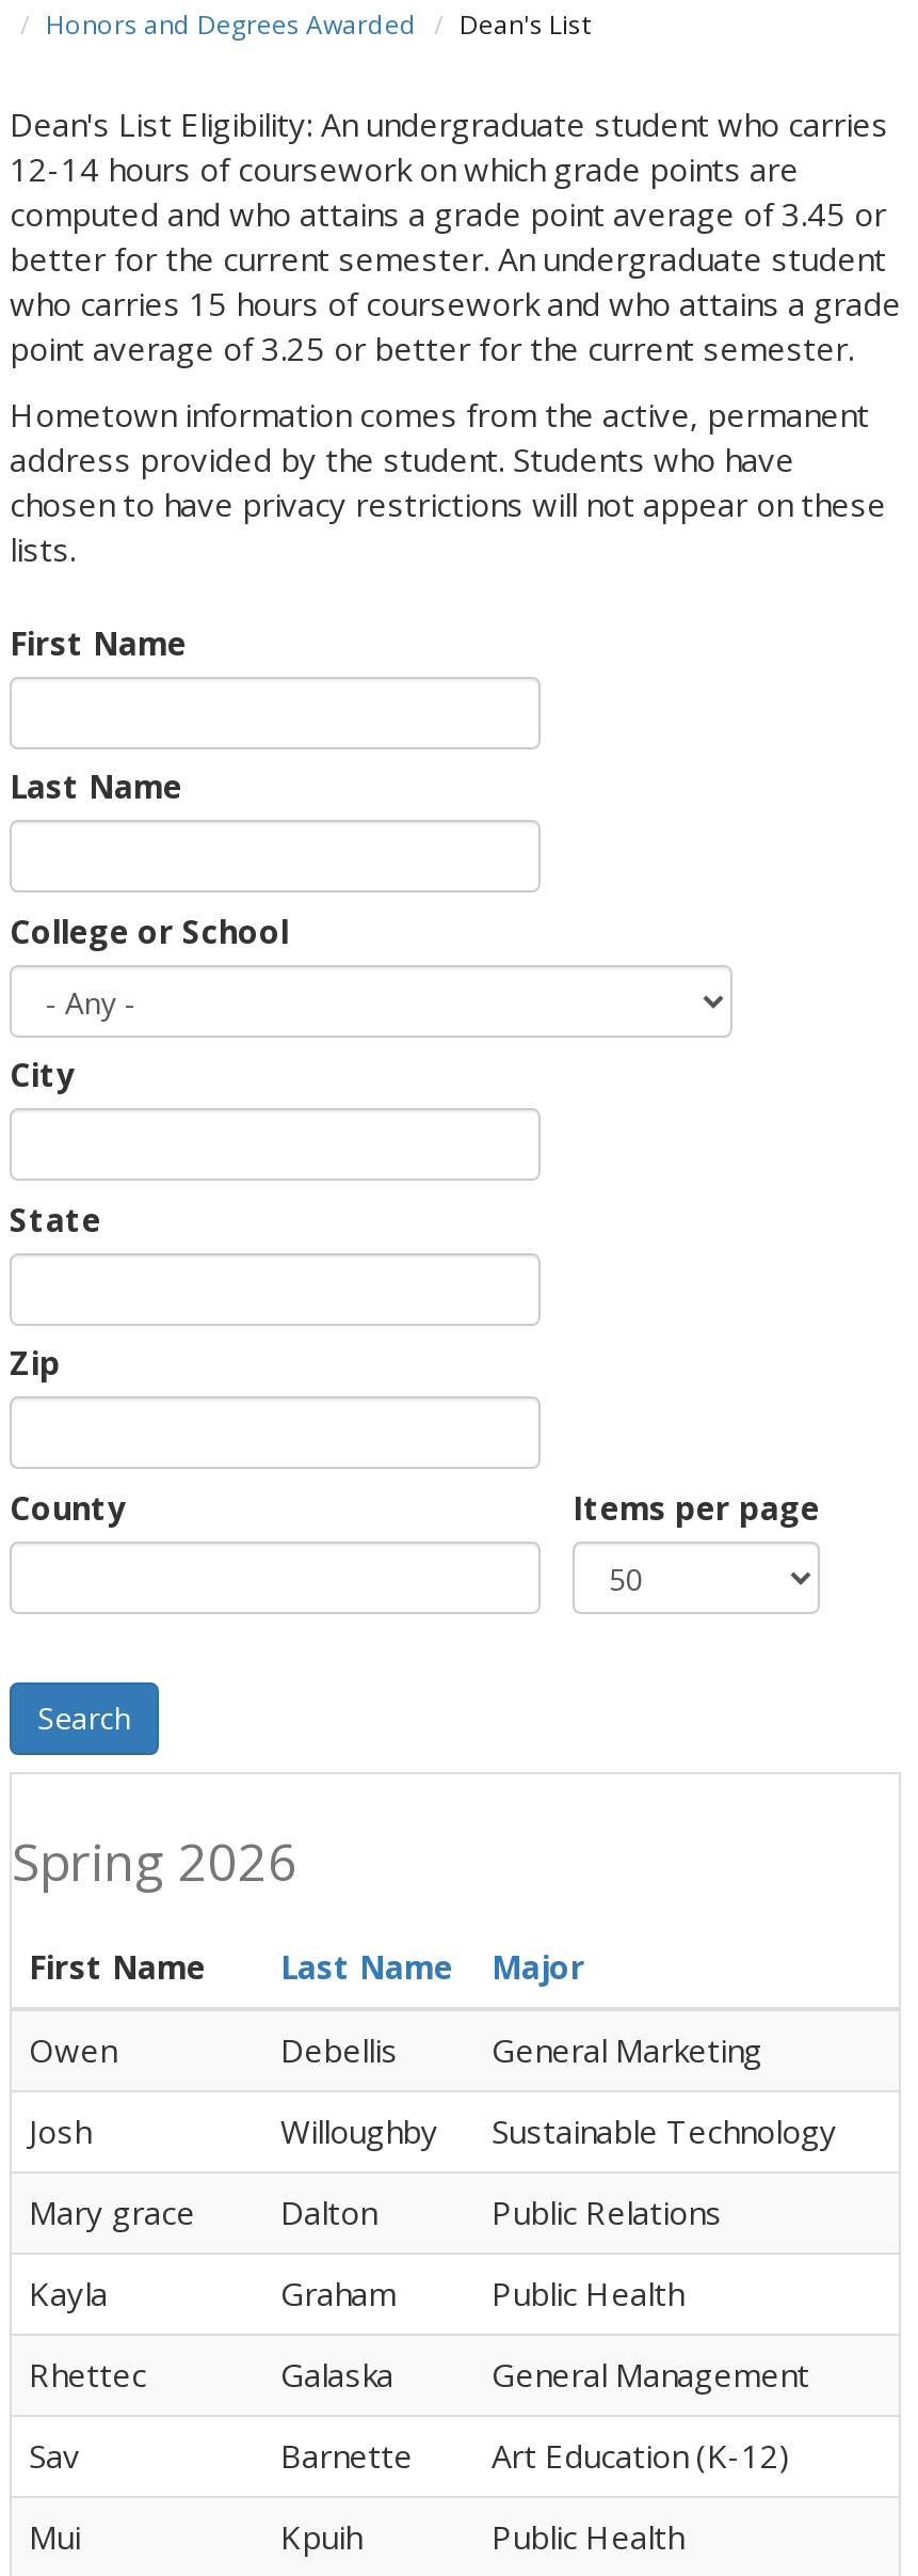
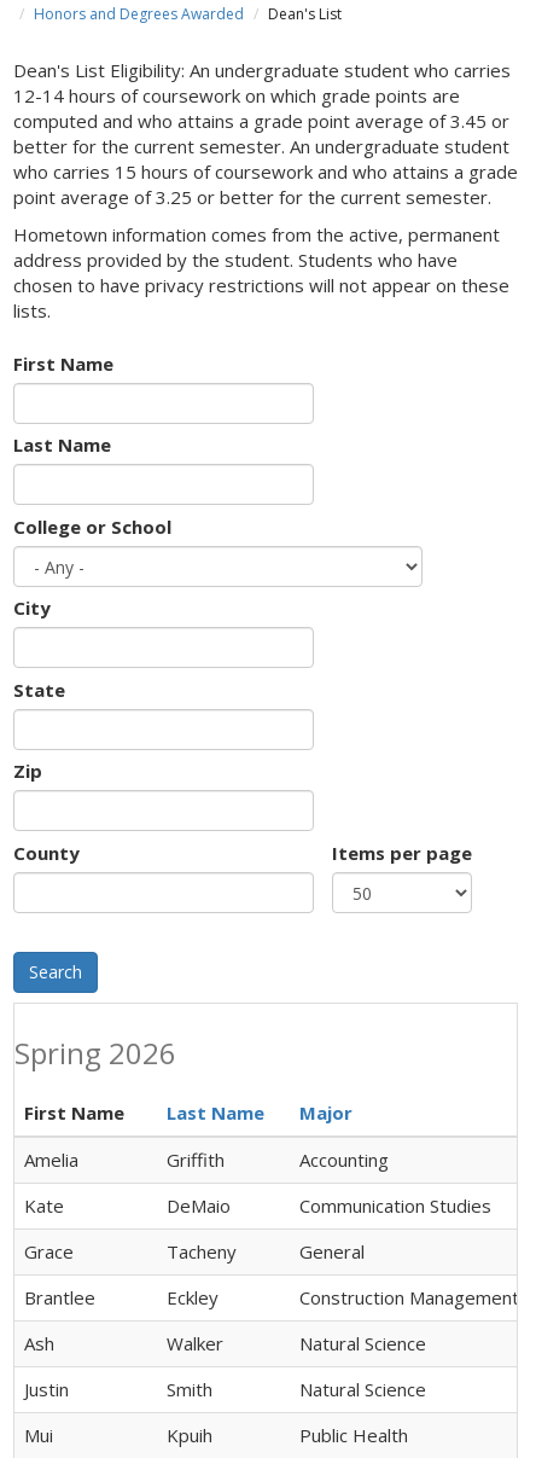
[29,2028,762,2070] Owen | Debellis | General Marketing -> [24,1147,389,1171] Amelia | Griffith | Accounting
[29,2109,837,2152] Josh | Willoughby | Sustainable Technology -> [24,1193,491,1217] Kate | DeMaio | Communication Studies
[29,2190,722,2233] Mary grace | Dalton | Public Relations -> [24,1239,365,1263] Grace | Tacheny | General
[29,2271,683,2314] Kayla | Graham | Public Health -> [24,1285,519,1309] Brantlee | Eckley | Construction Management
[29,2352,809,2395] Rhettec | Galaska | General Management -> [24,1331,426,1355] Ash | Walker | Natural Science
[29,2433,790,2476] Sav | Barnette | Art Education (K-12) -> [24,1377,426,1401] Justin | Smith | Natural Science

